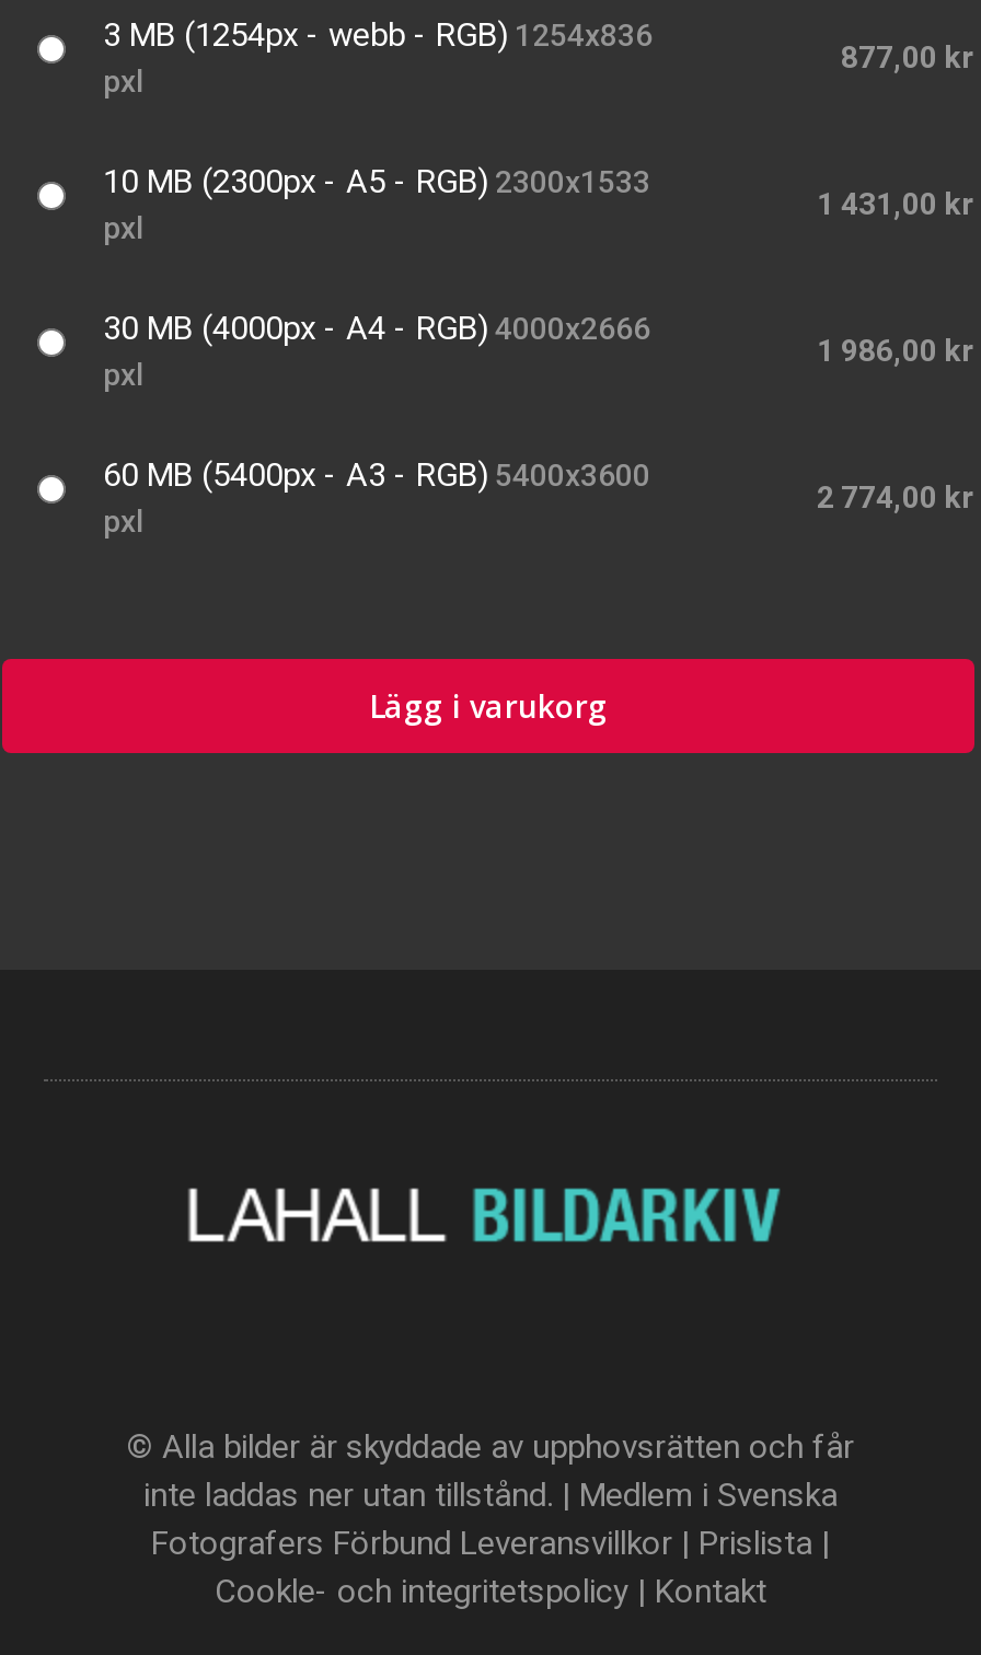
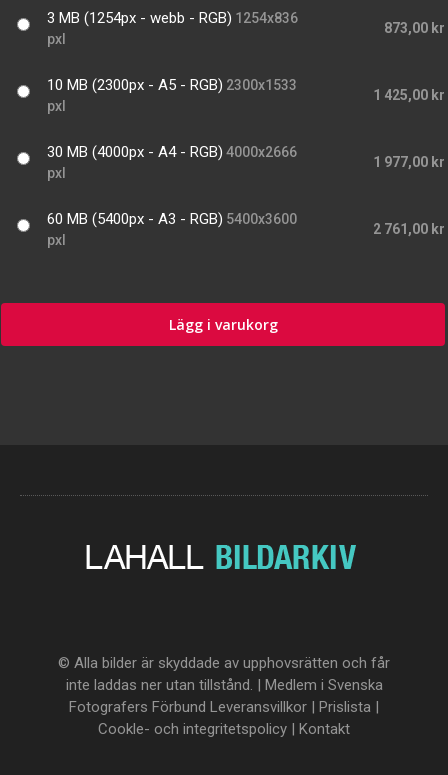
[841,40,974,75] 877,00 kr -> [384,20,445,36] 873,00 kr
[817,186,974,221] 1 431,00 kr -> [373,87,445,103] 1 425,00 kr
[817,333,974,368] 1 986,00 kr -> [373,154,445,170] 1 977,00 kr
[817,480,974,515] 2 774,00 kr -> [373,221,445,237] 2 761,00 kr

